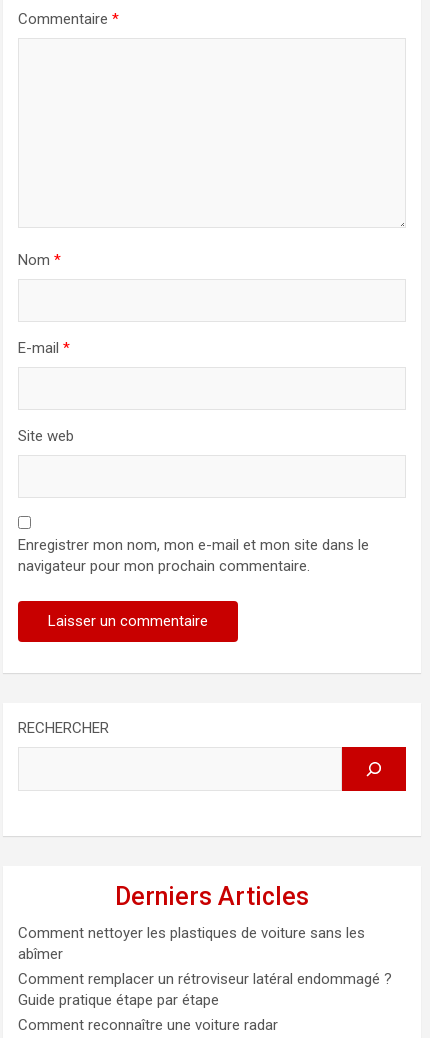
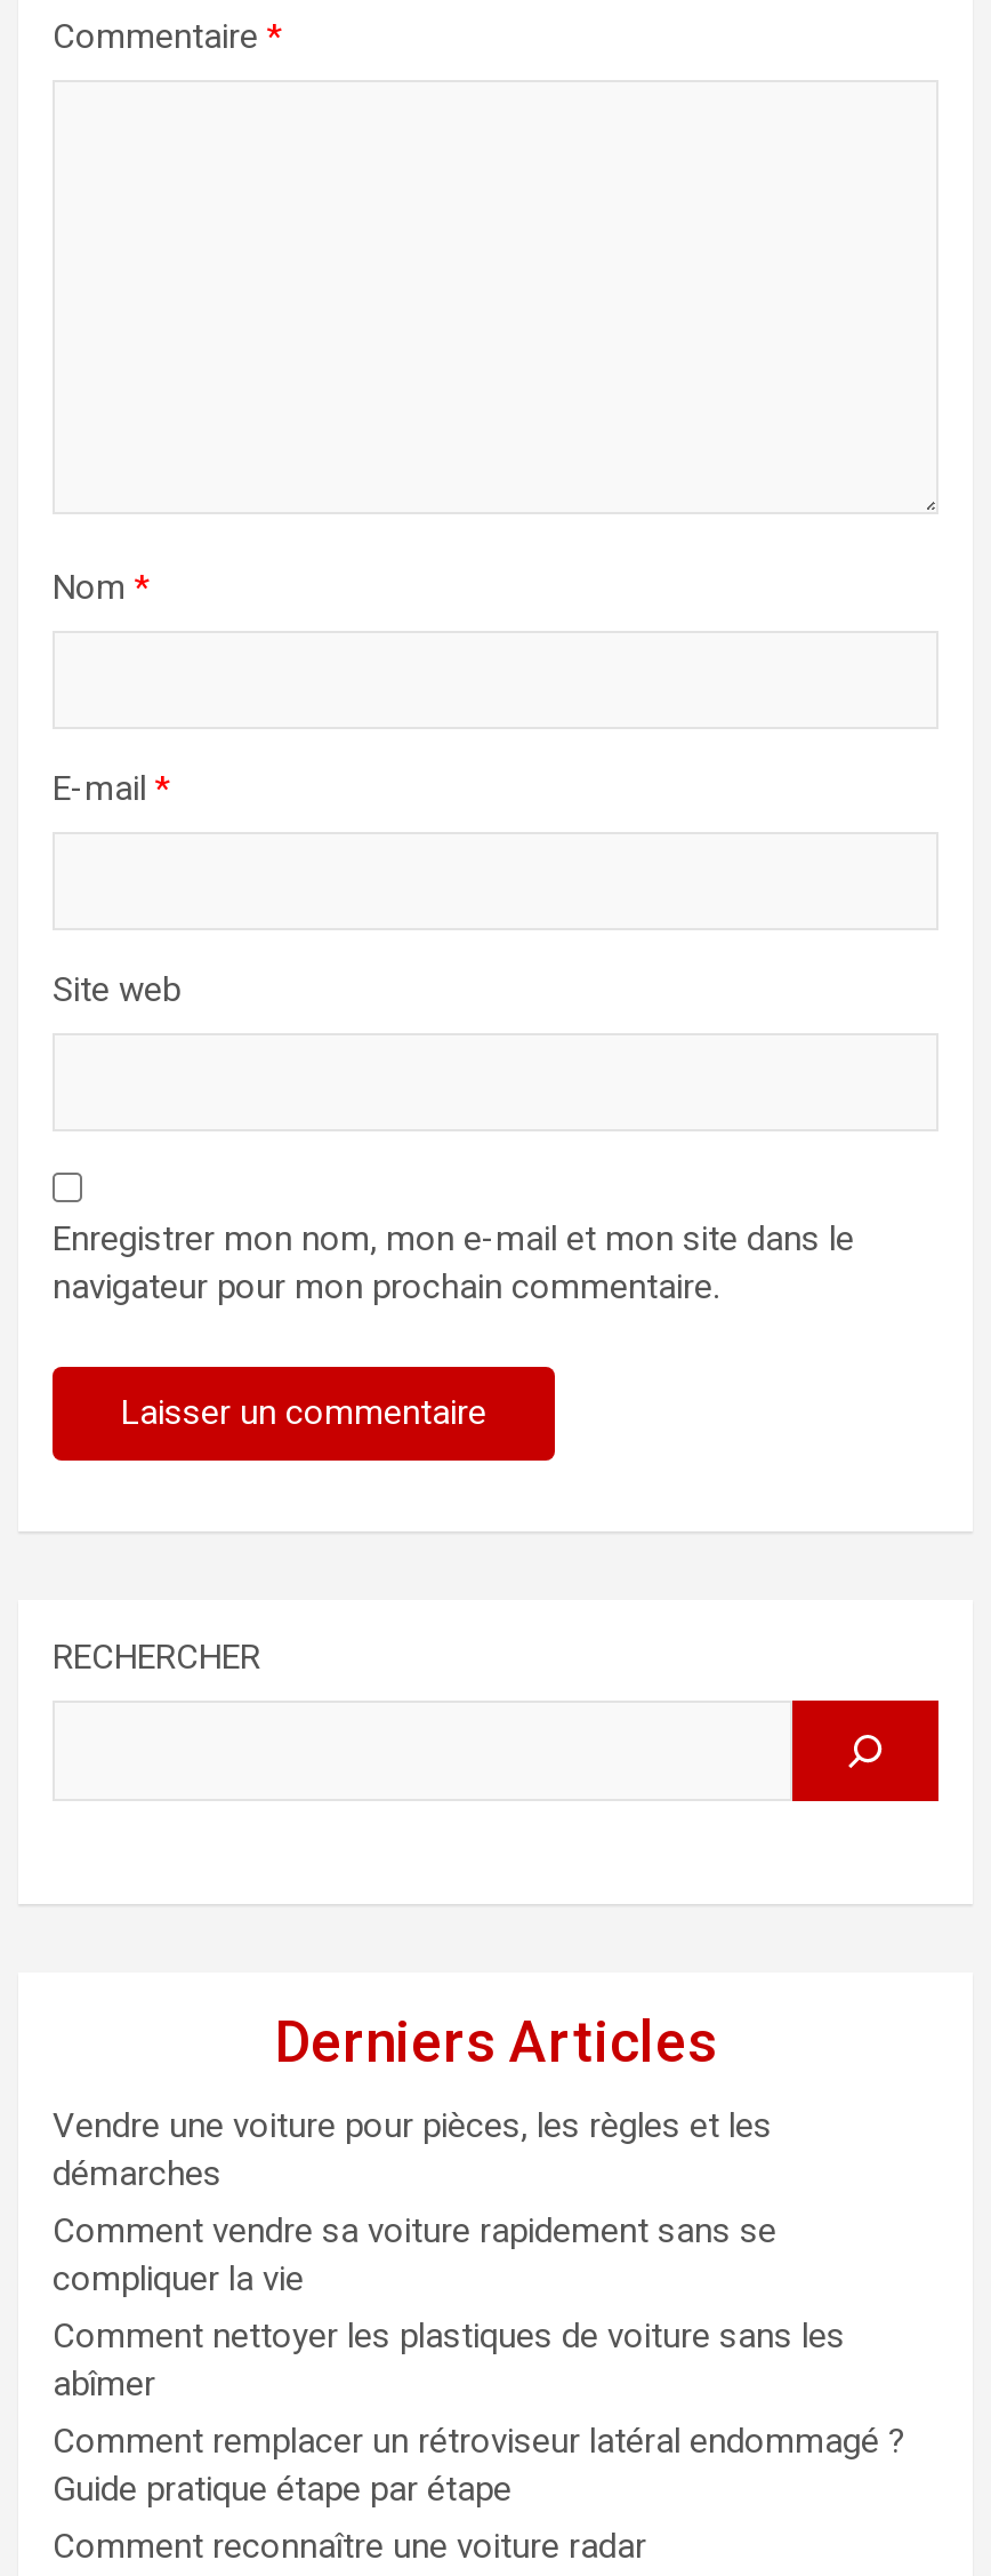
none -> [53,2104,776,2298] Vendre une voiture pour pièces, les règles et les | démarches | Comment vendre sa voiture rapidement sans se | compliquer la vie

